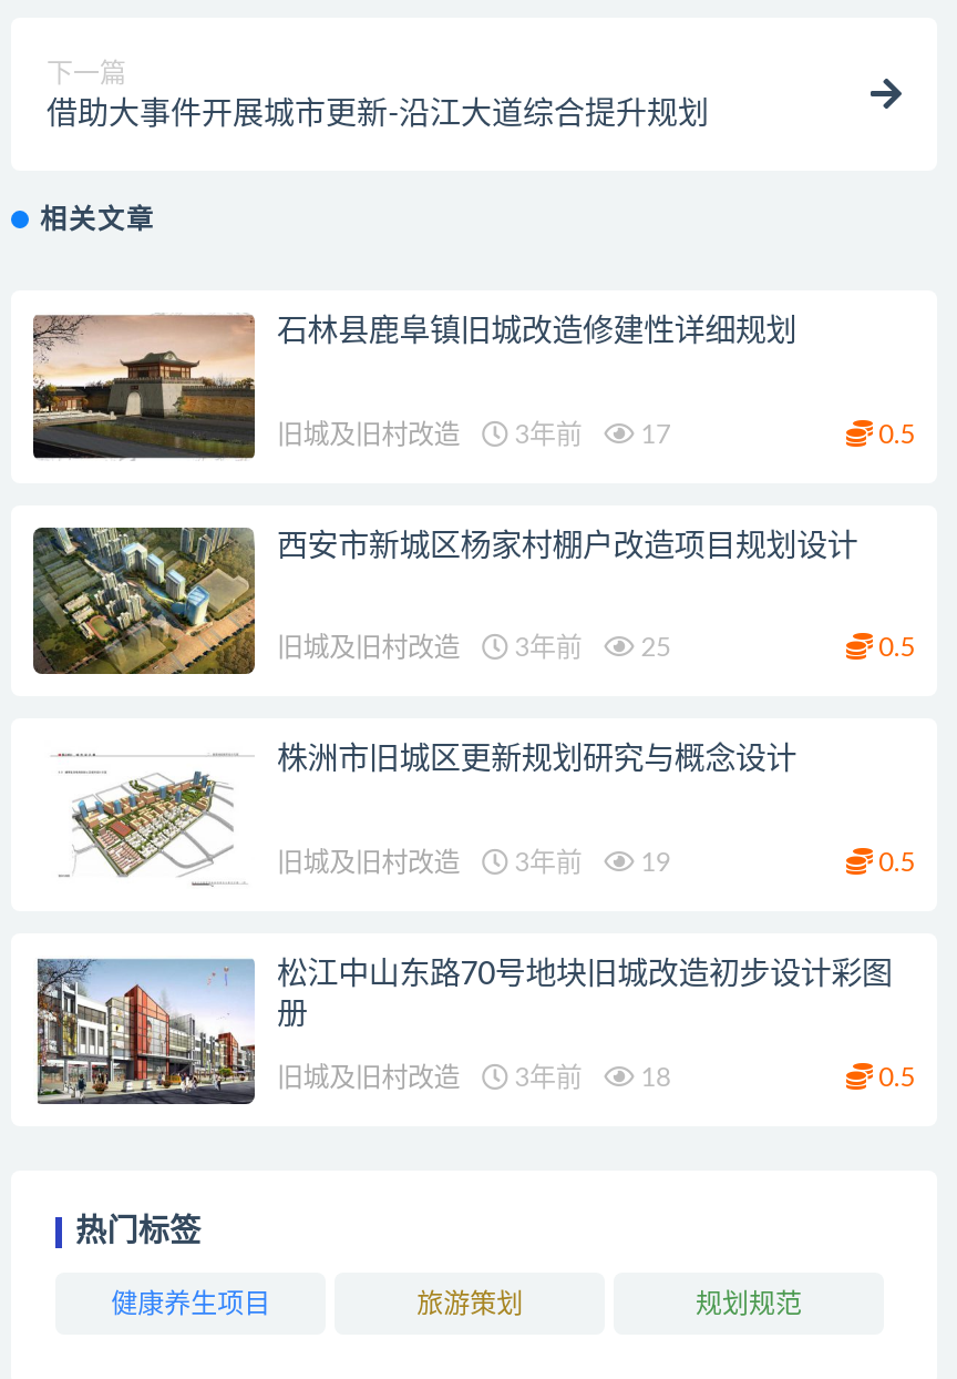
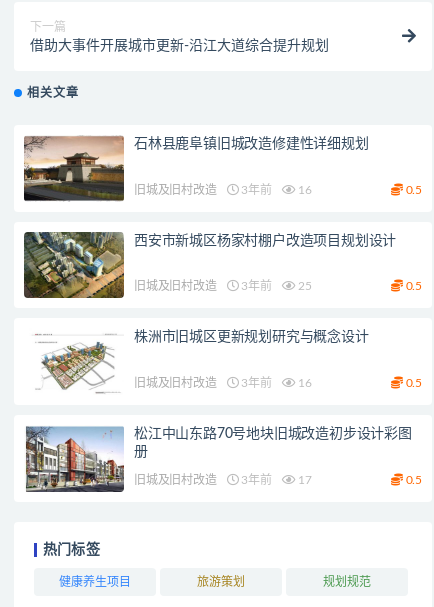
[277,421,671,447] 旧城及旧村改造 3年前 17 -> [134,184,312,196] 旧城及旧村改造 3年前 16
[277,849,671,876] 旧城及旧村改造 3年前 19 -> [134,377,312,389] 旧城及旧村改造 3年前 16
[277,1064,671,1090] 旧城及旧村改造 3年前 18 -> [134,474,312,486] 旧城及旧村改造 3年前 17

